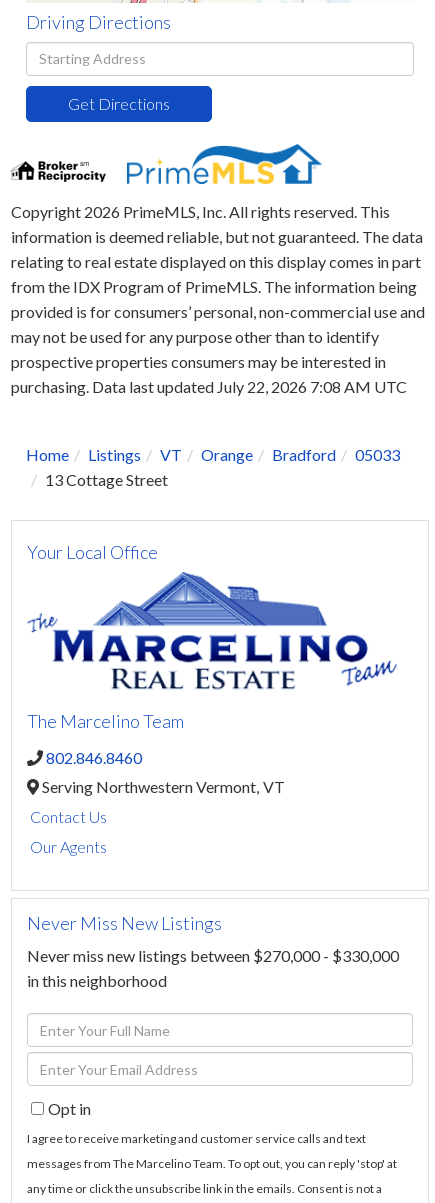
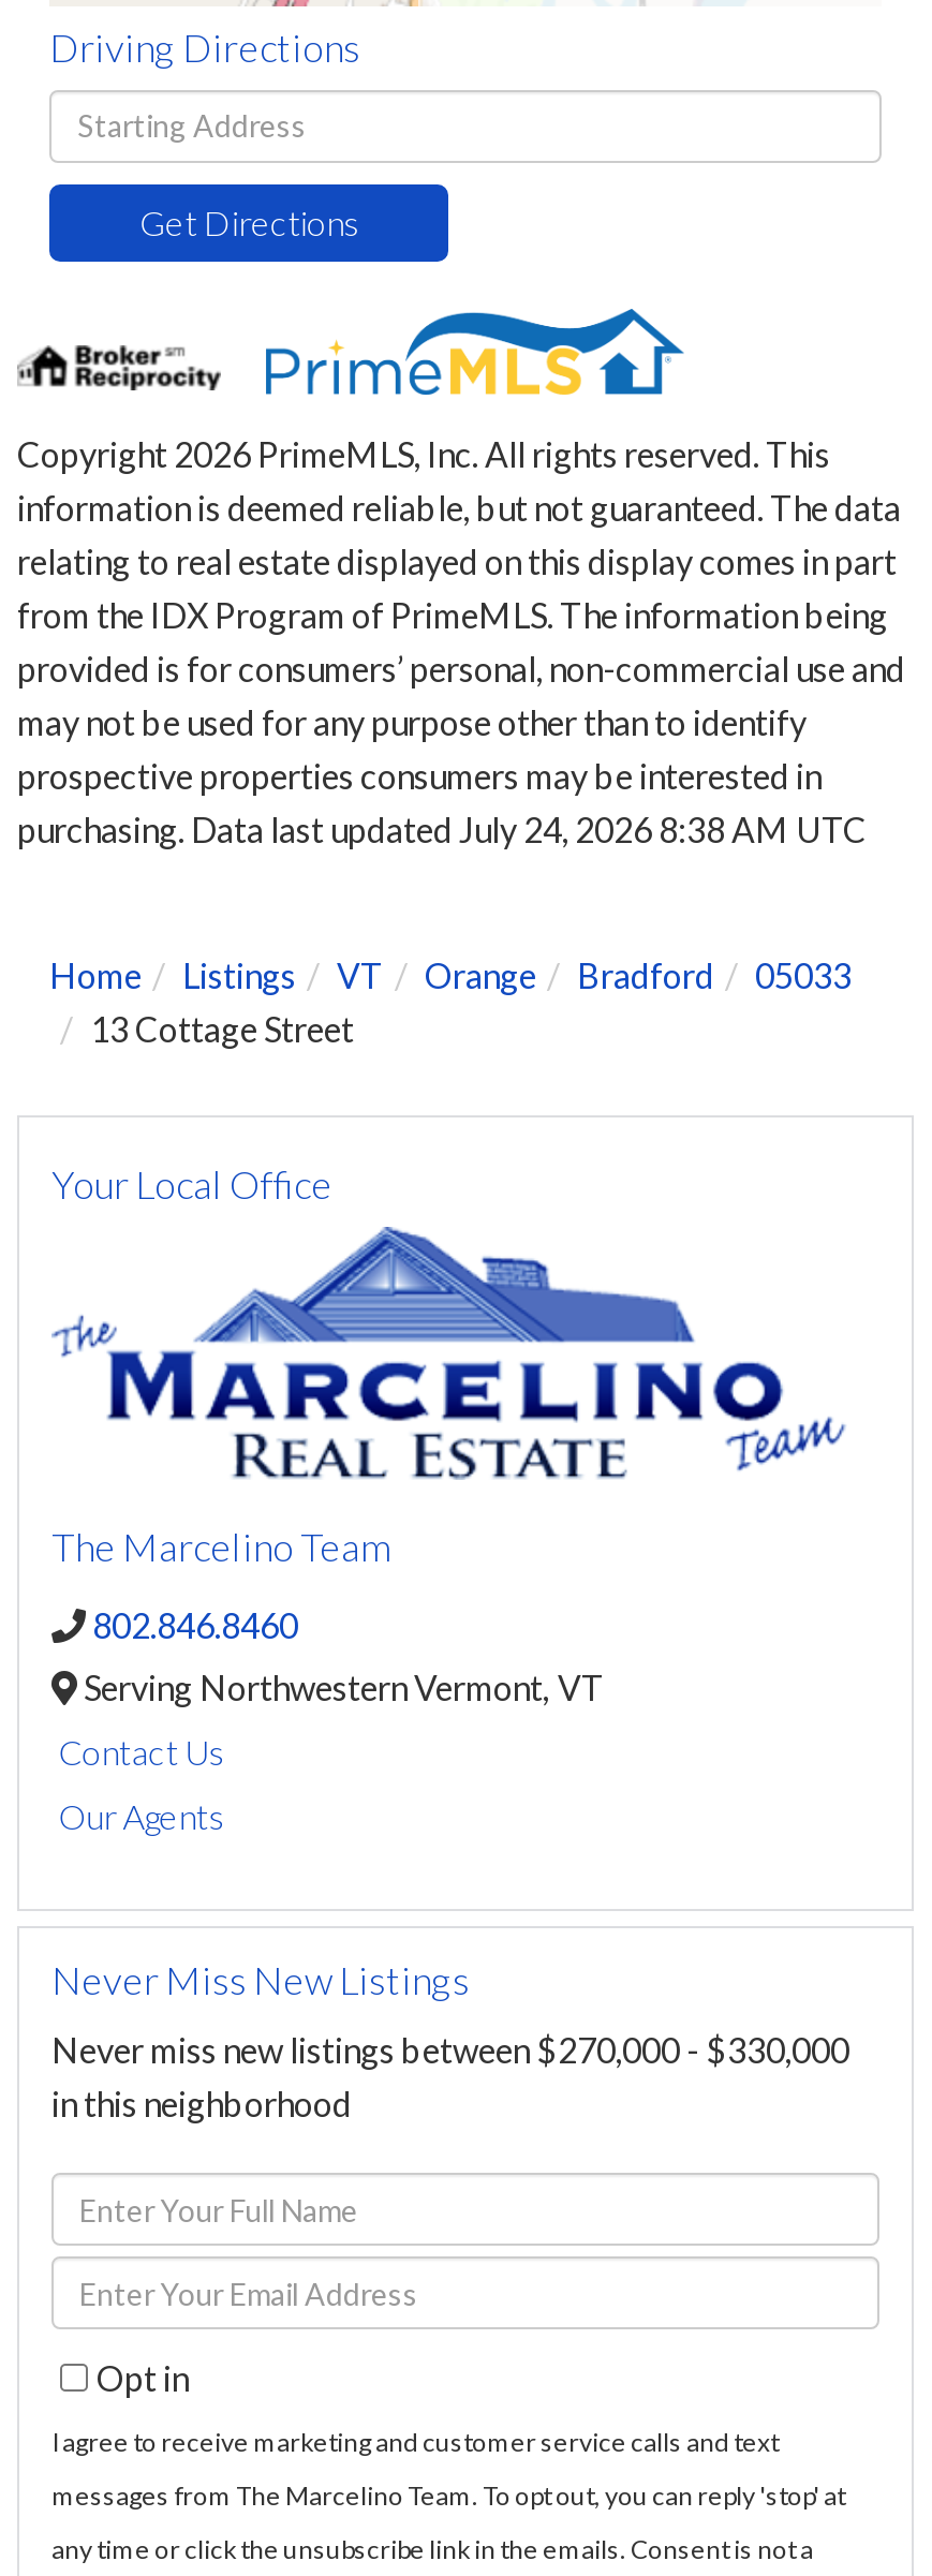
[11,376,407,395] purchasing. Data last updated July 22, 2026 7:08 AM UTC -> [17,808,867,848] purchasing. Data last updated July 24, 2026 8:38 AM UTC

